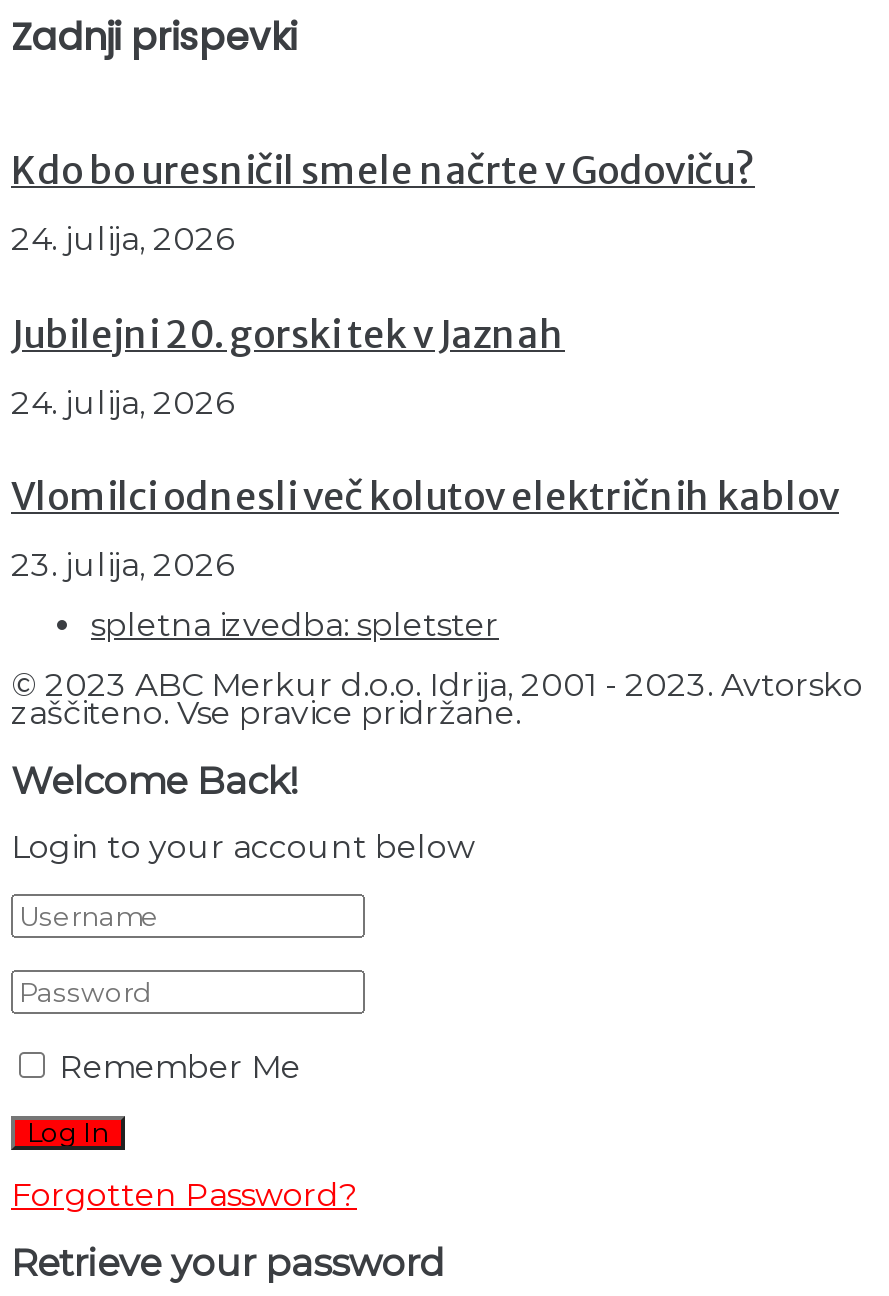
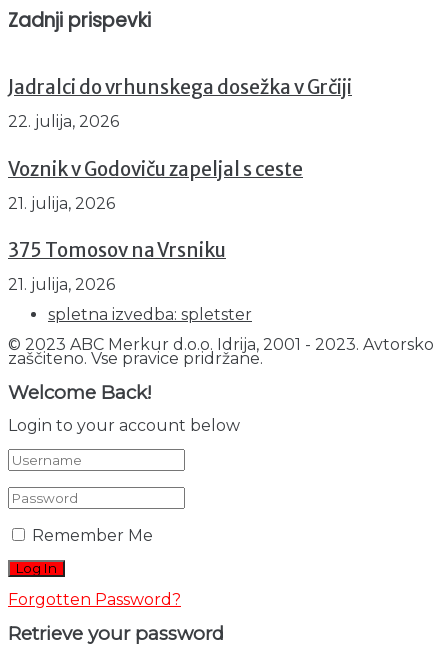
[11,149,755,195] Kdo bo uresničil smele načrte v Godoviču? -> [8,76,352,99] Jadralci do vrhunskega dosežka v Grčiji
[11,220,233,258] 24. julija, 2026 -> [8,112,119,131] 22. julija, 2026
[11,312,565,358] Jubilejni 20. gorski tek v Jaznah -> [8,158,303,181] Voznik v Godoviču zapeljal s ceste
[11,383,233,421] 24. julija, 2026 -> [8,193,115,212] 21. julija, 2026
[11,474,839,520] Vlomilci odnesli več kolutov električnih kablov -> [8,239,226,262] 375 Tomosov na Vrsniku
[11,546,233,584] 23. julija, 2026 -> [8,275,115,294] 21. julija, 2026

